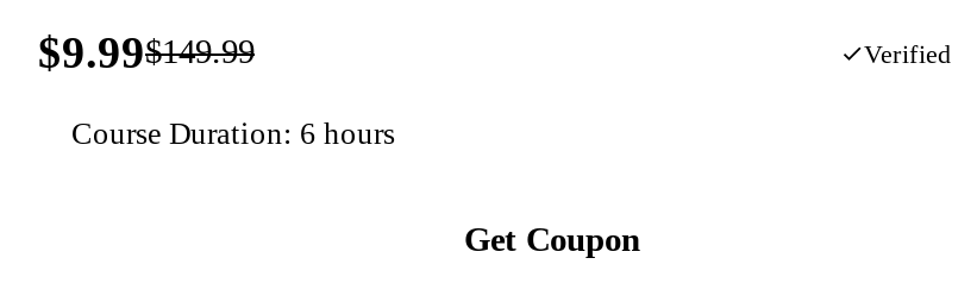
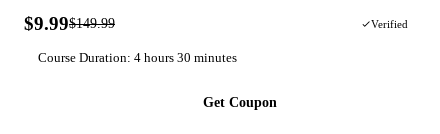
[71,118,395,151] Course Duration: 6 hours -> [38,51,237,65] Course Duration: 4 hours 30 minutes

